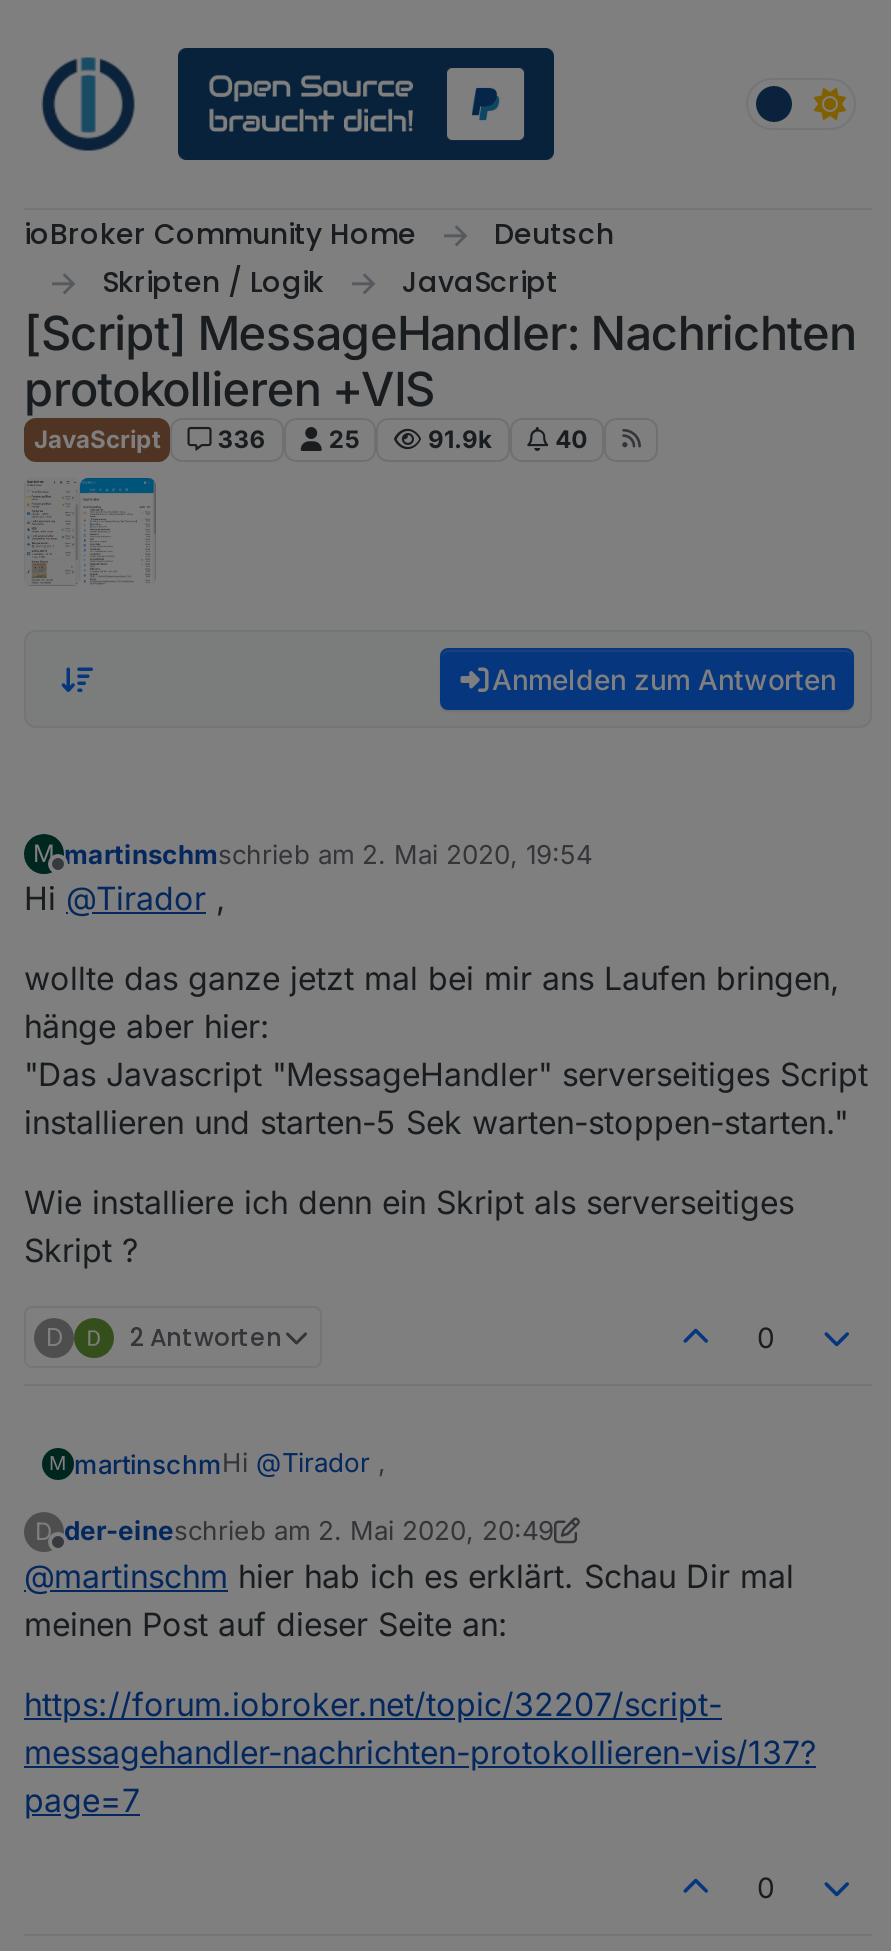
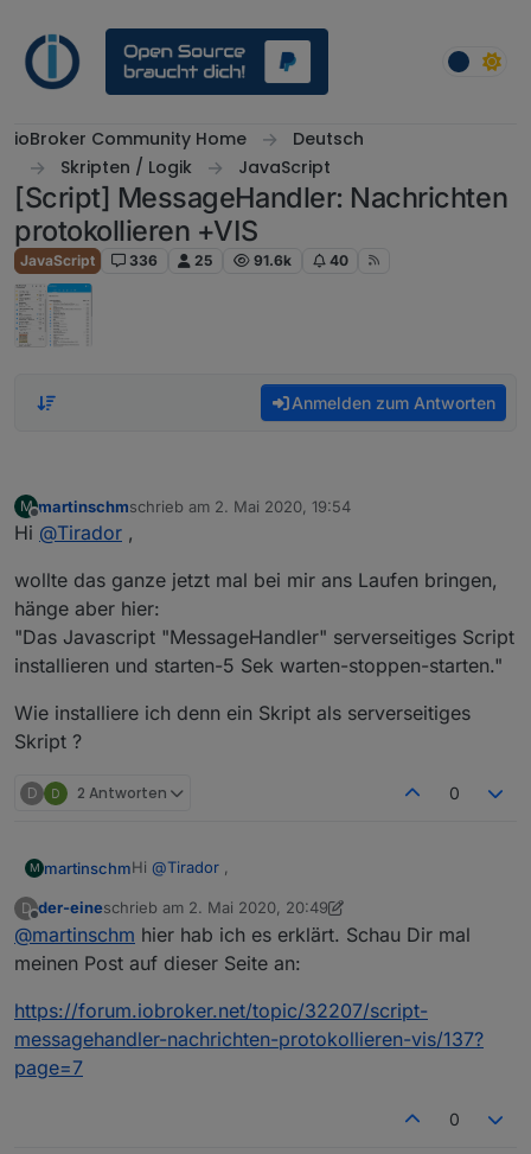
[428,424,492,454] 91.9k -> [254,252,292,269] 91.6k

